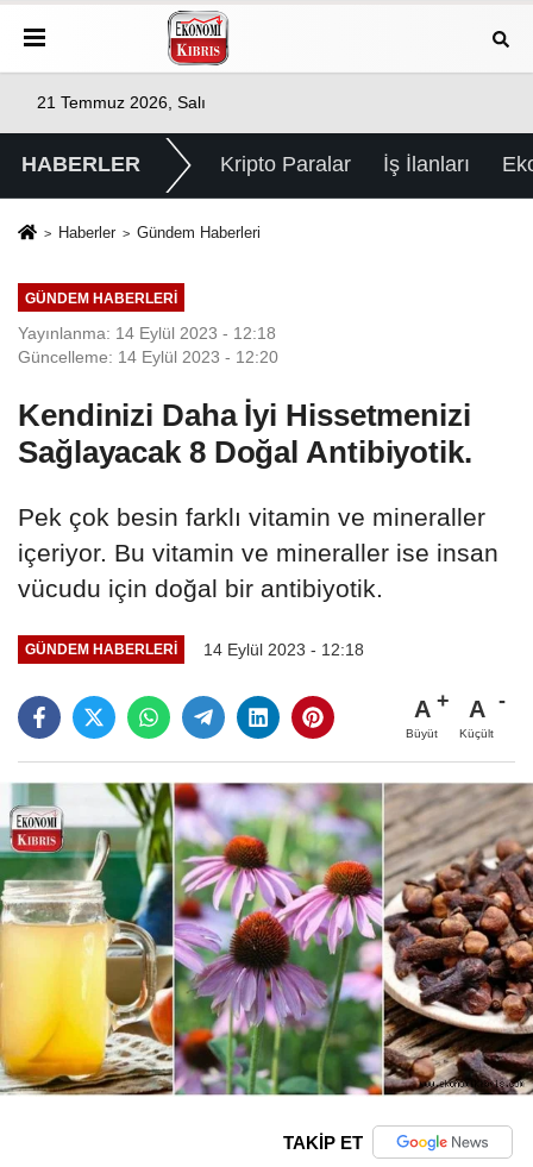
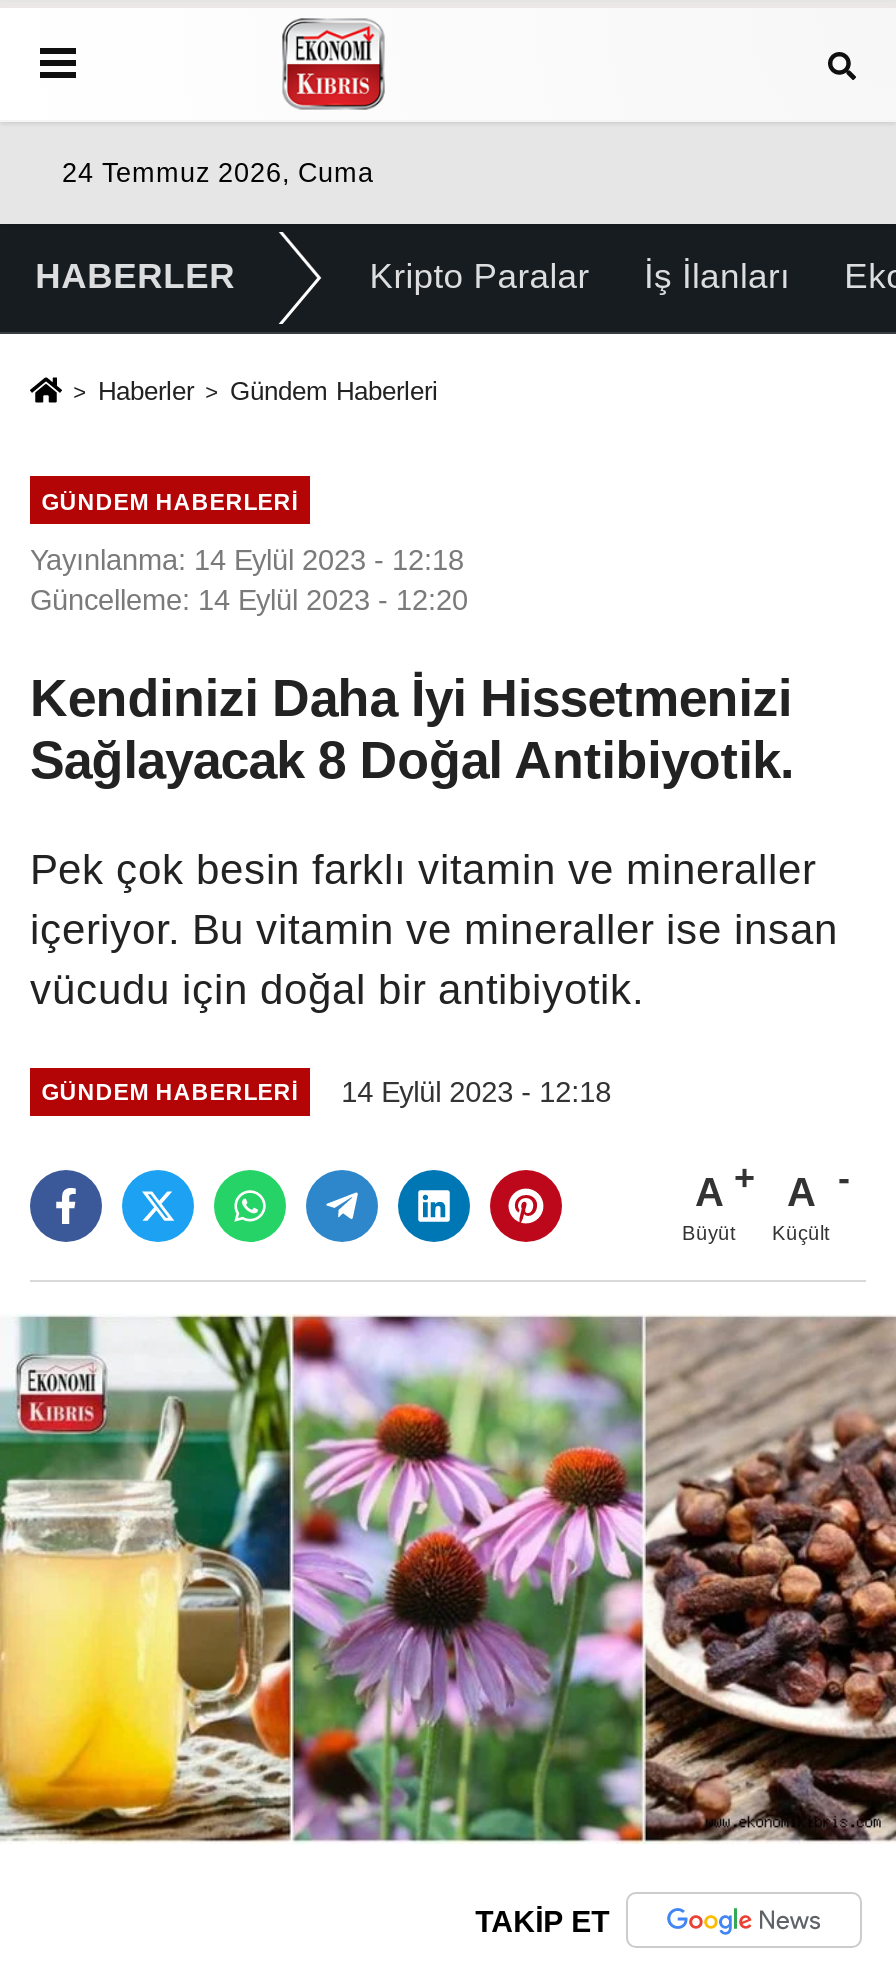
[37,94,206,112] 21 Temmuz 2026, Salı -> [62,158,374,188] 24 Temmuz 2026, Cuma

